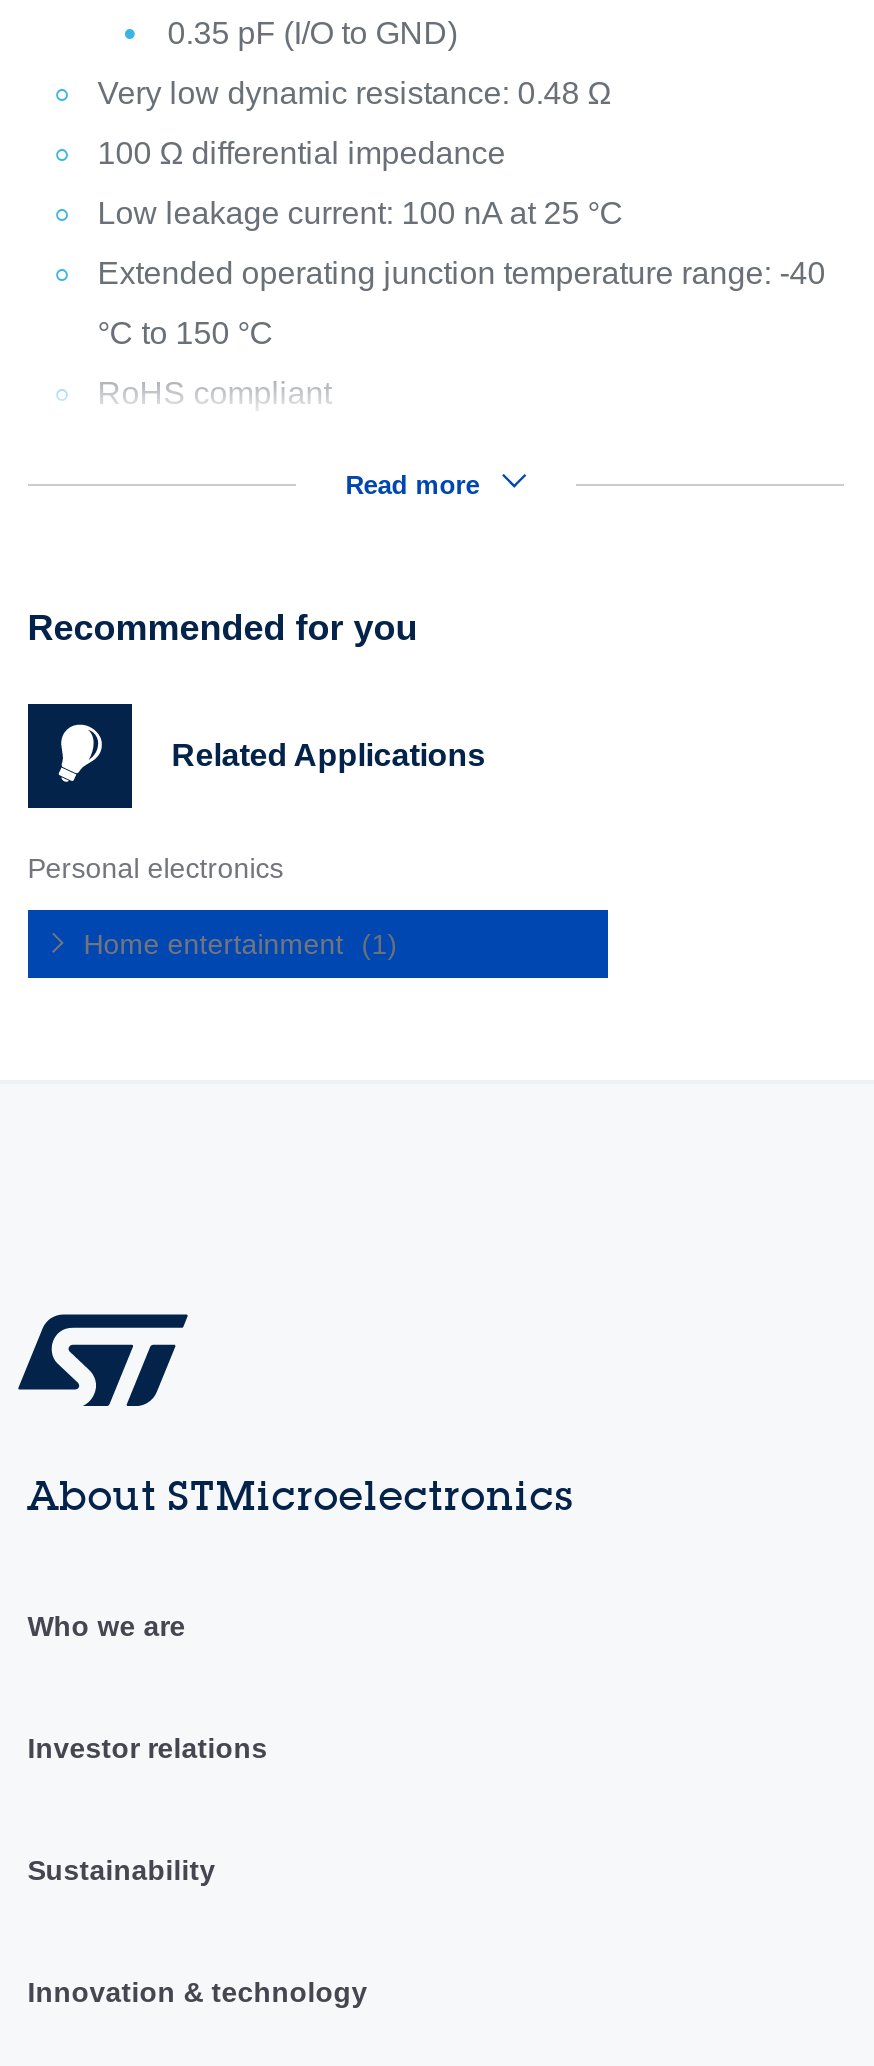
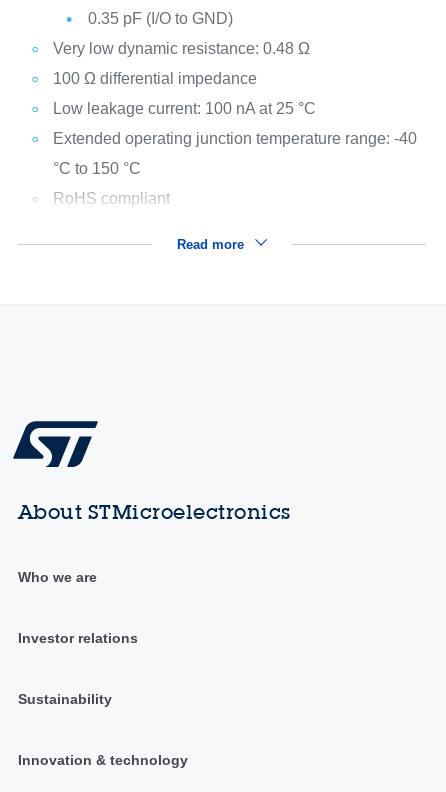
[26,608,485,960] [image] | Recommended for you | Related Applications | Personal electronics | Home entertainment (1) -> none

